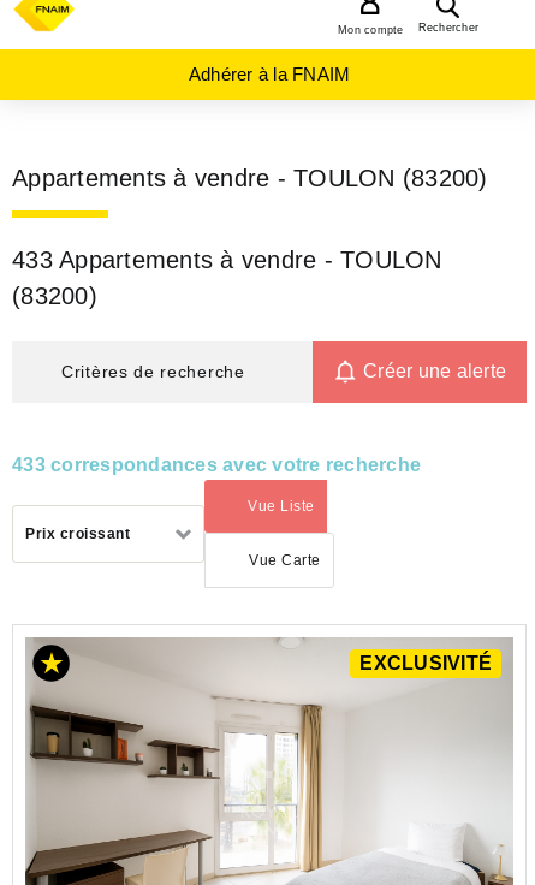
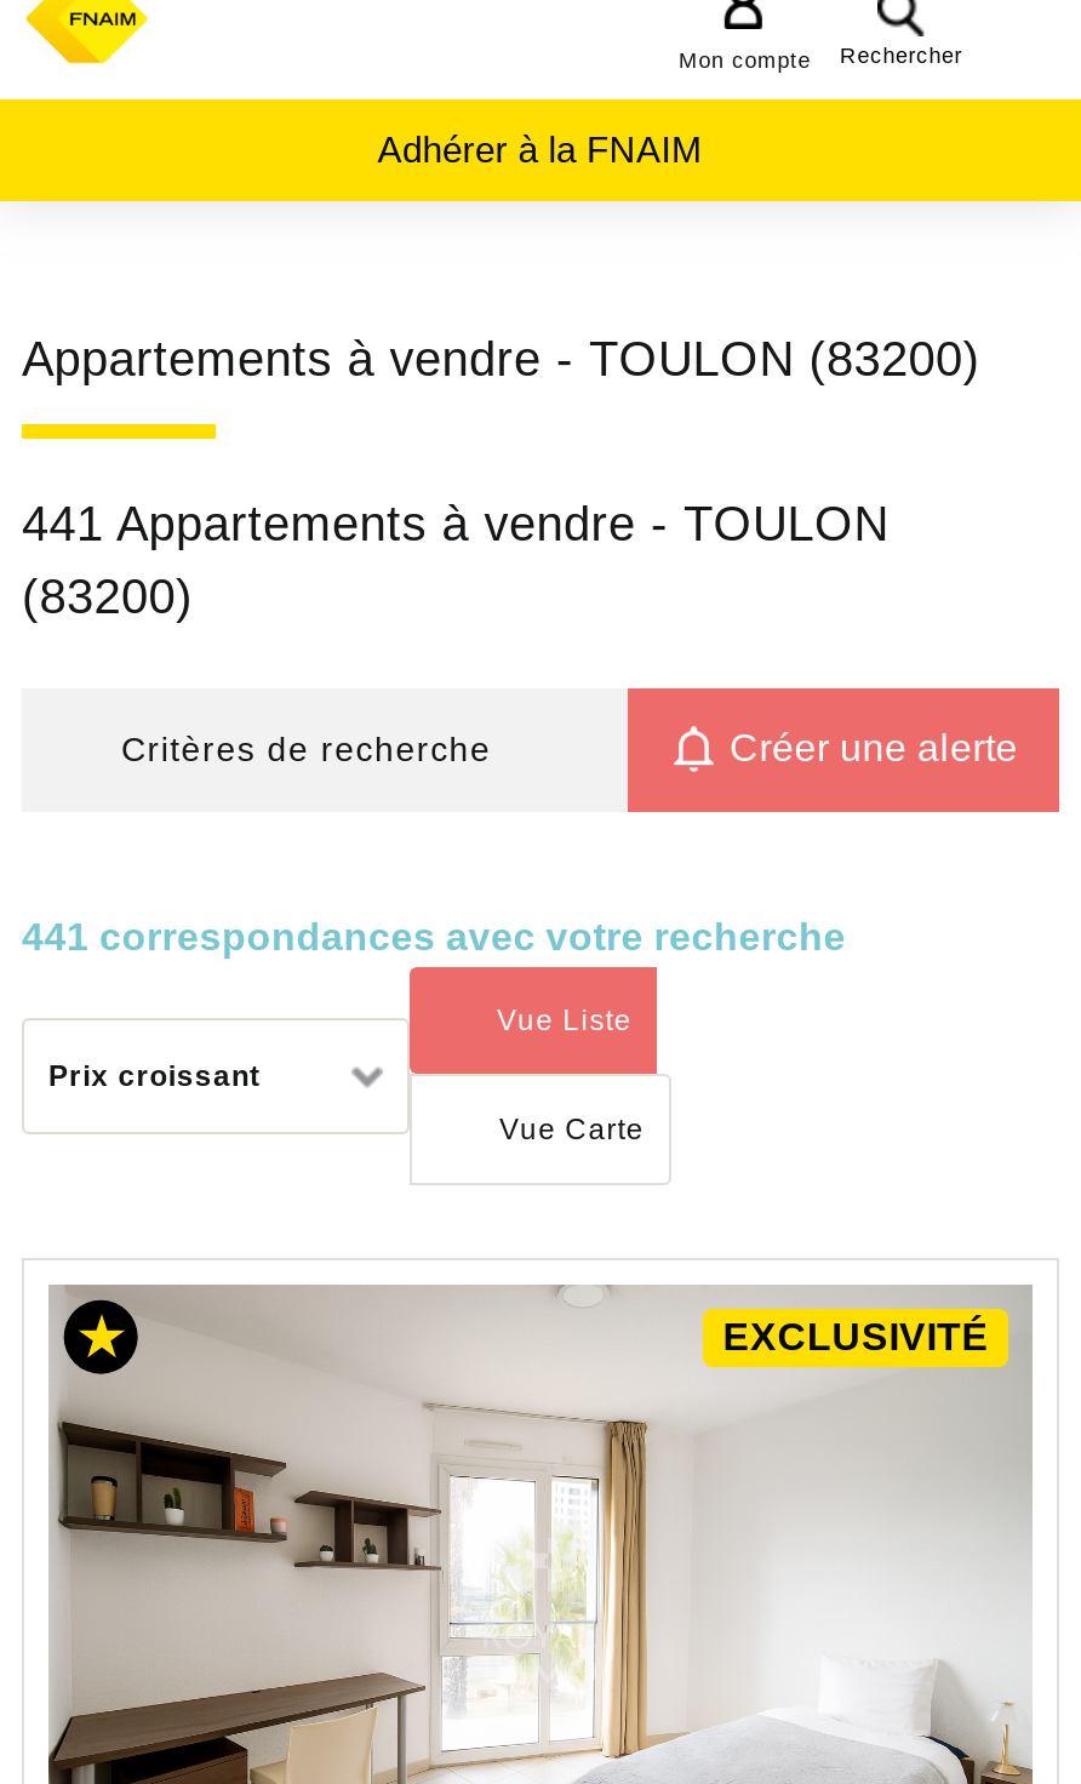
[12,247,442,273] 433 Appartements à vendre - TOULON -> [22,497,888,550] 441 Appartements à vendre - TOULON
[12,454,421,474] 433 correspondances avec votre recherche -> [22,915,846,956] 441 correspondances avec votre recherche

